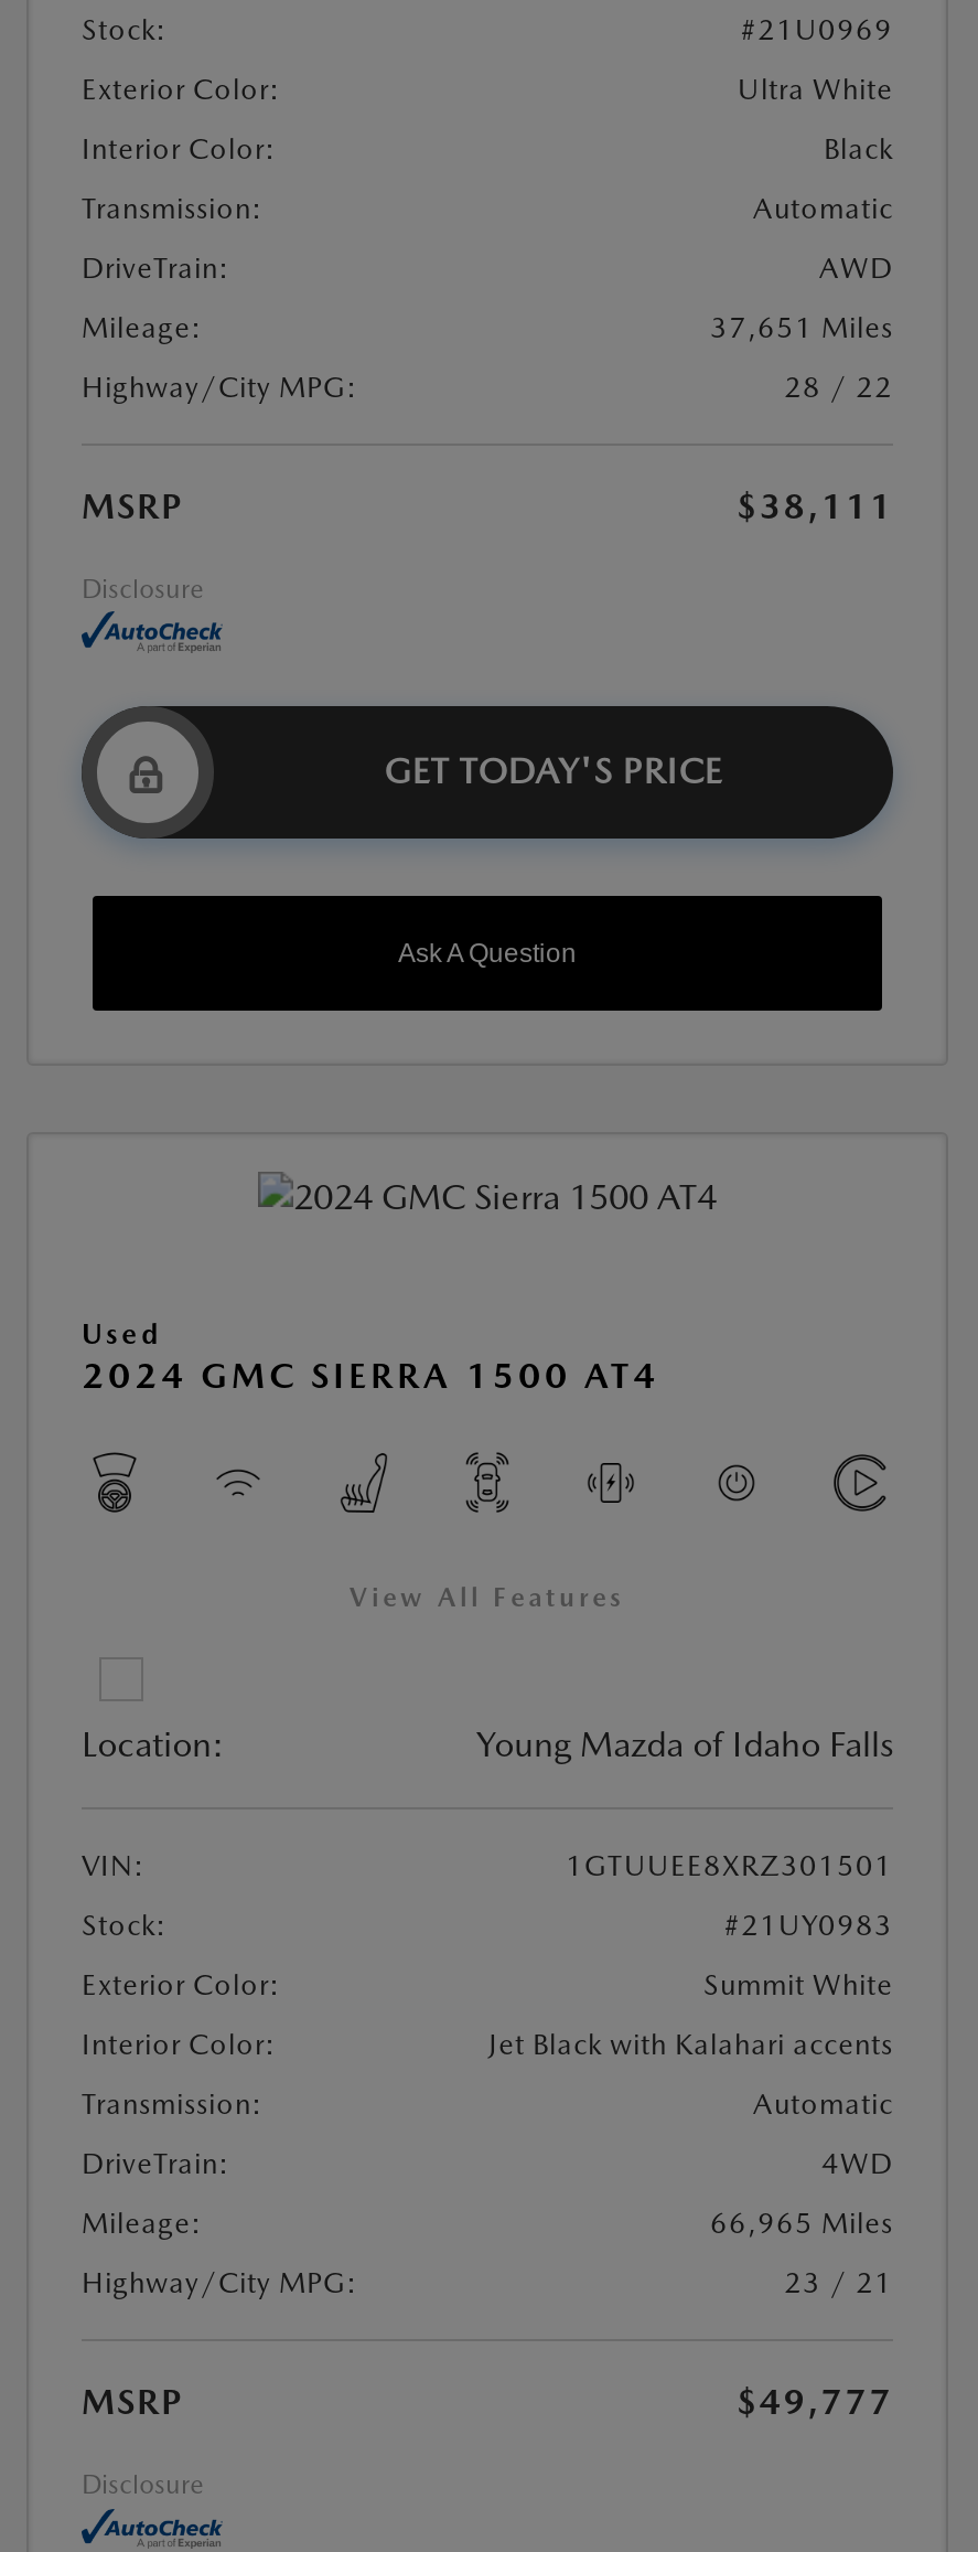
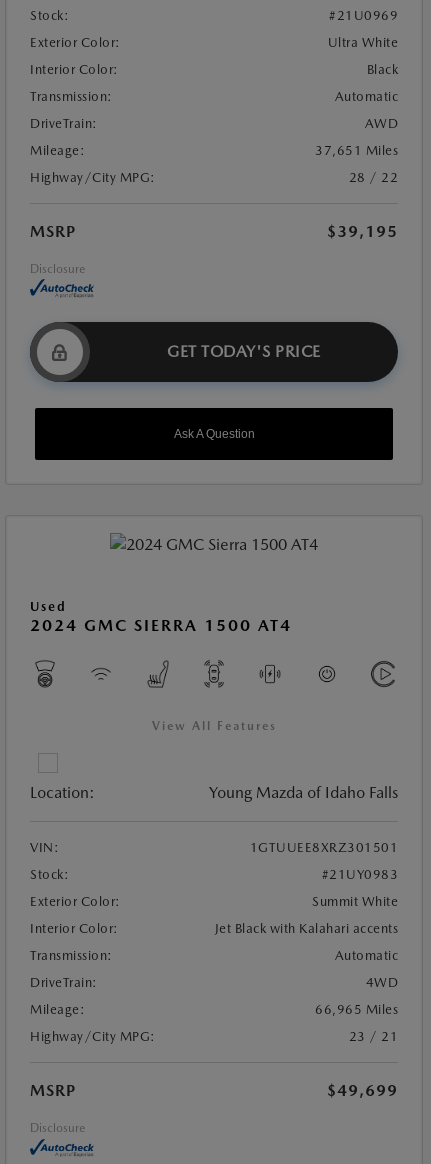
[737,485,893,527] $38,111 -> [327,222,398,241] $39,195
[737,2381,893,2423] $49,777 -> [327,1081,398,1100] $49,699

